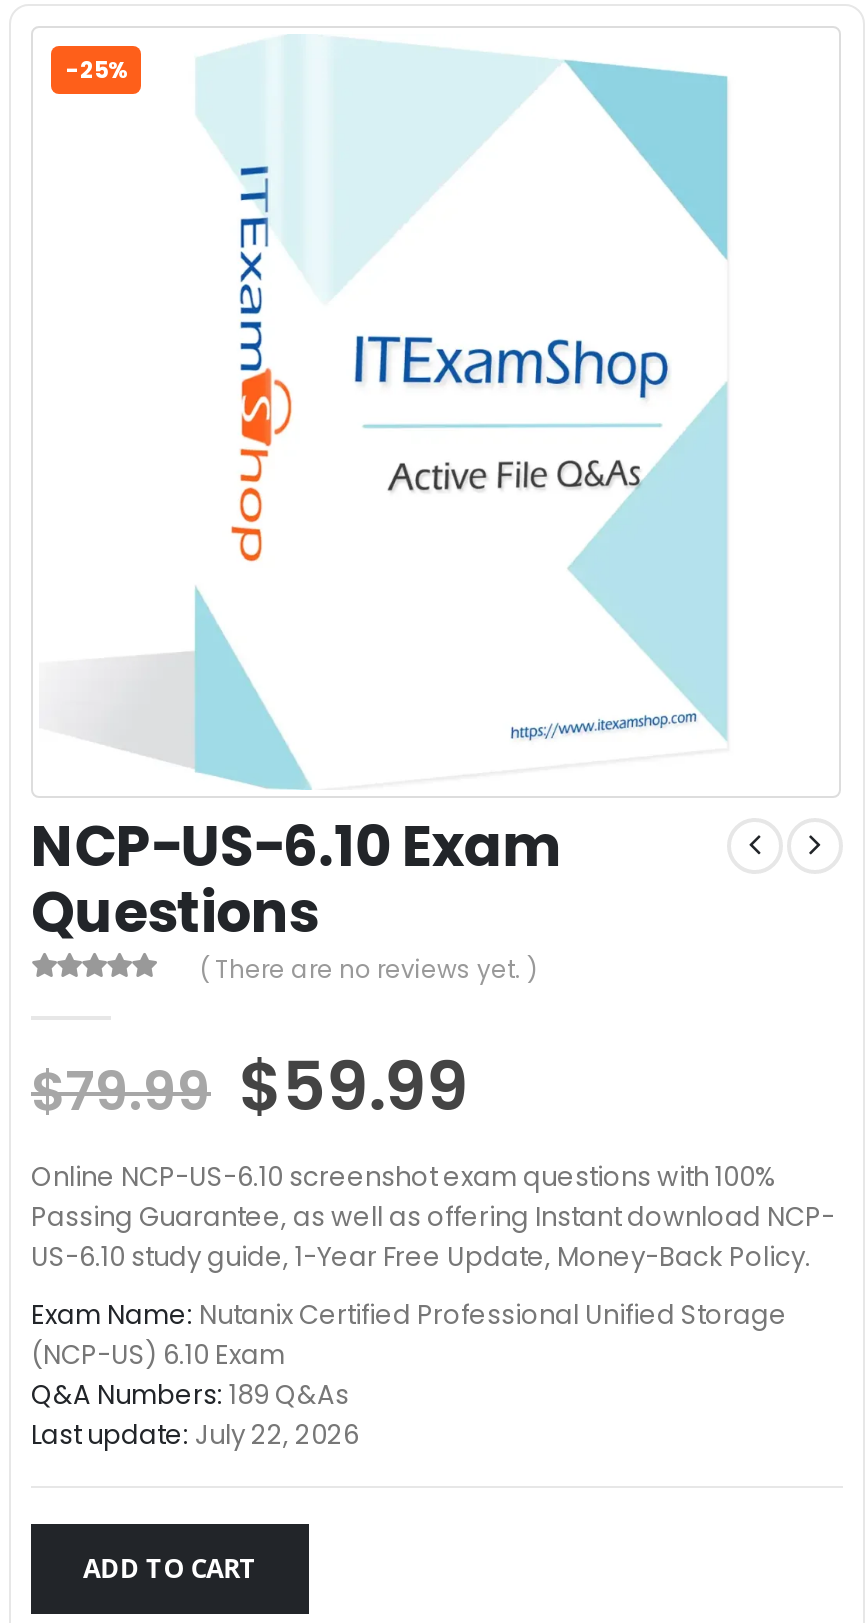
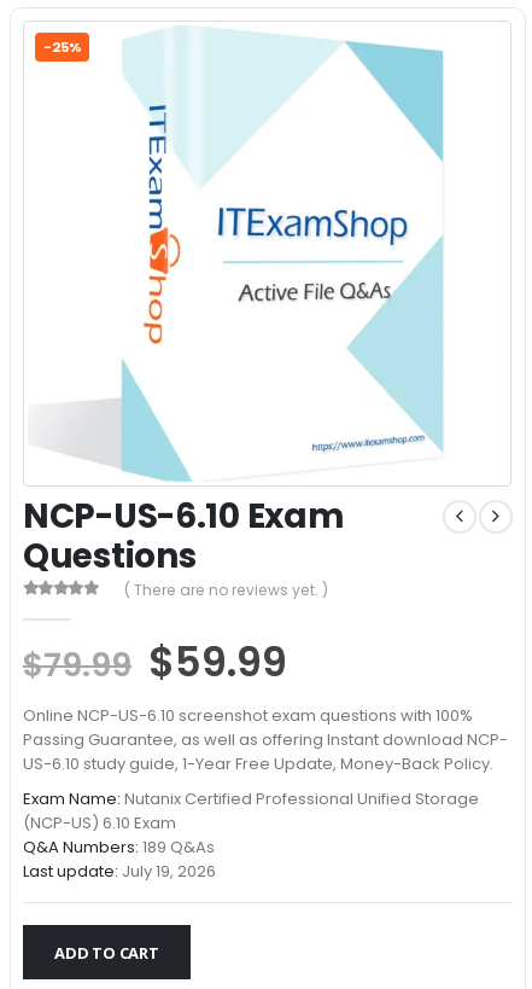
[31,1415,359,1453] Last update: July 22, 2026 -> [23,860,216,882] Last update: July 19, 2026

